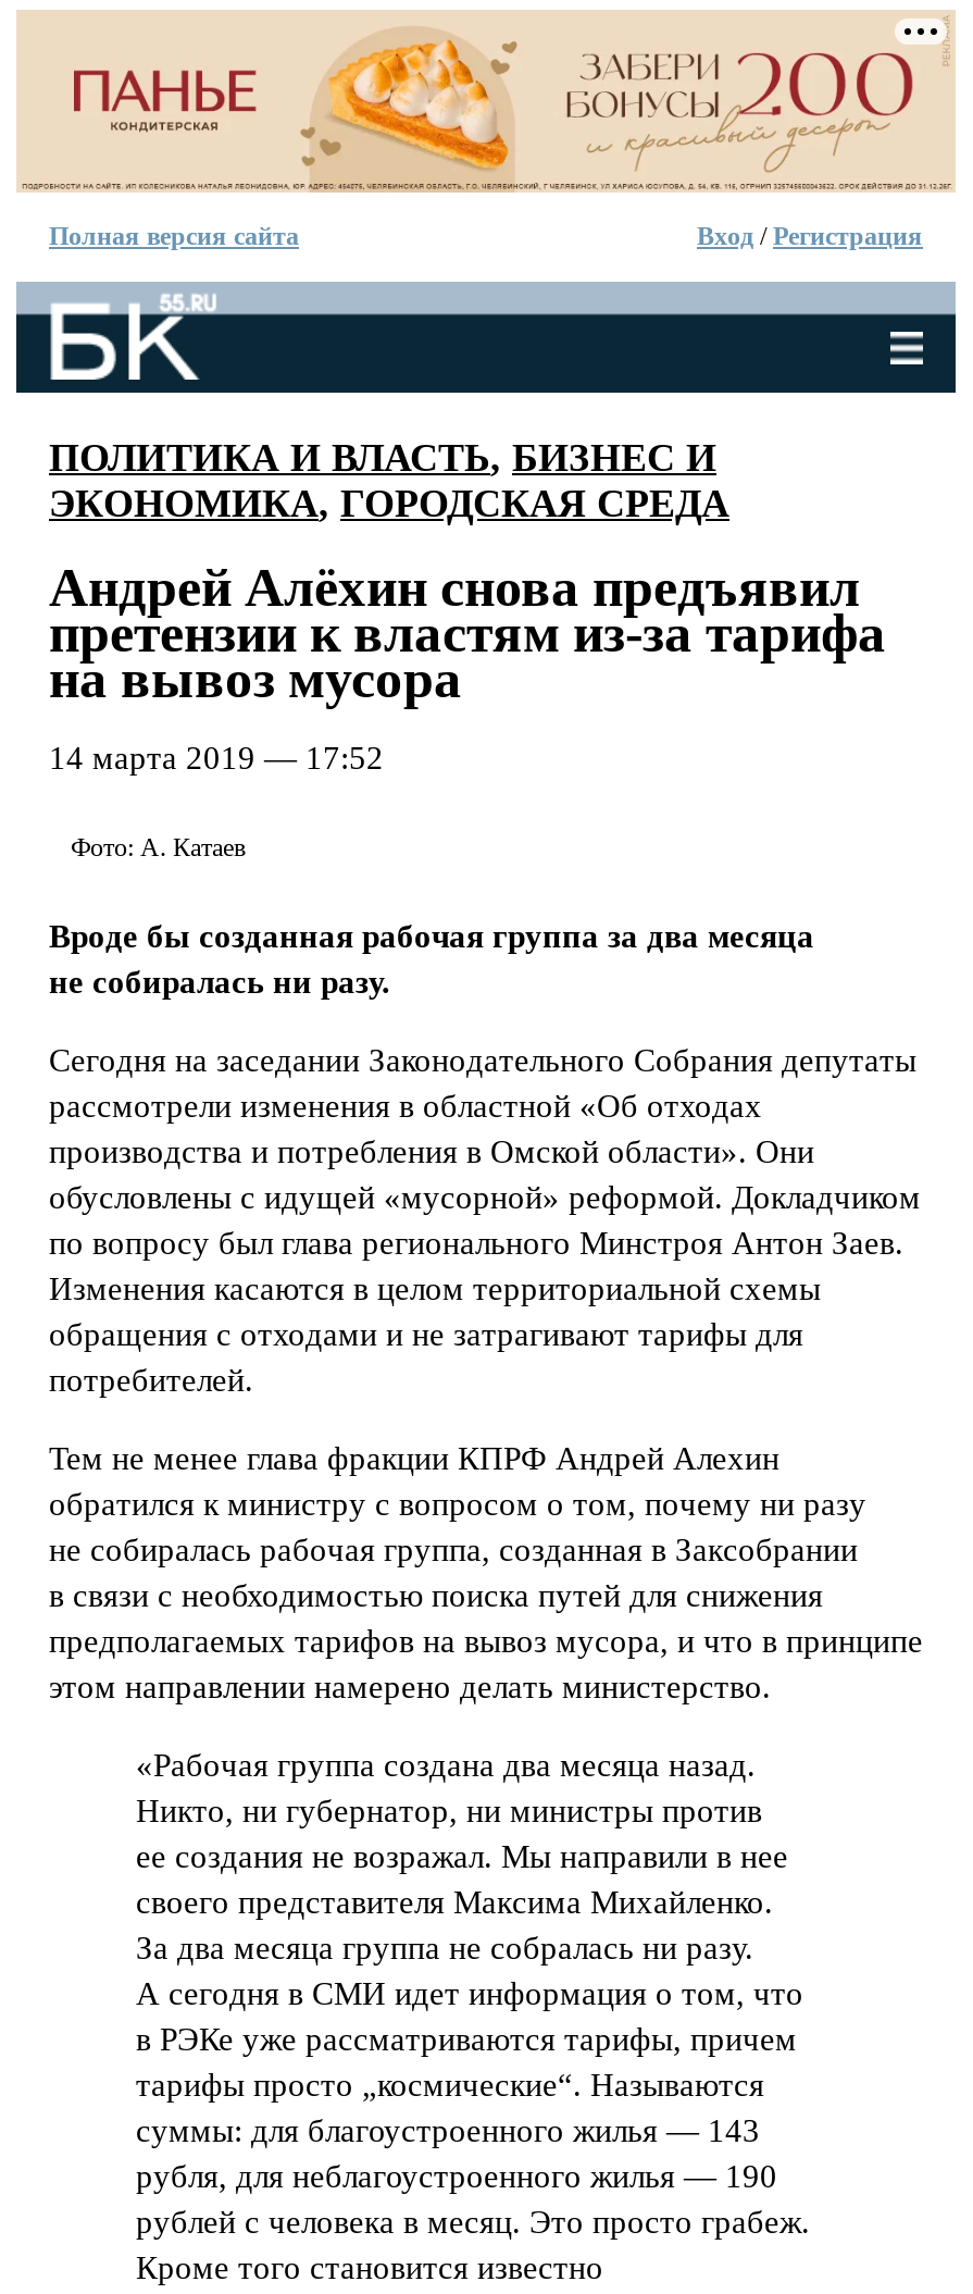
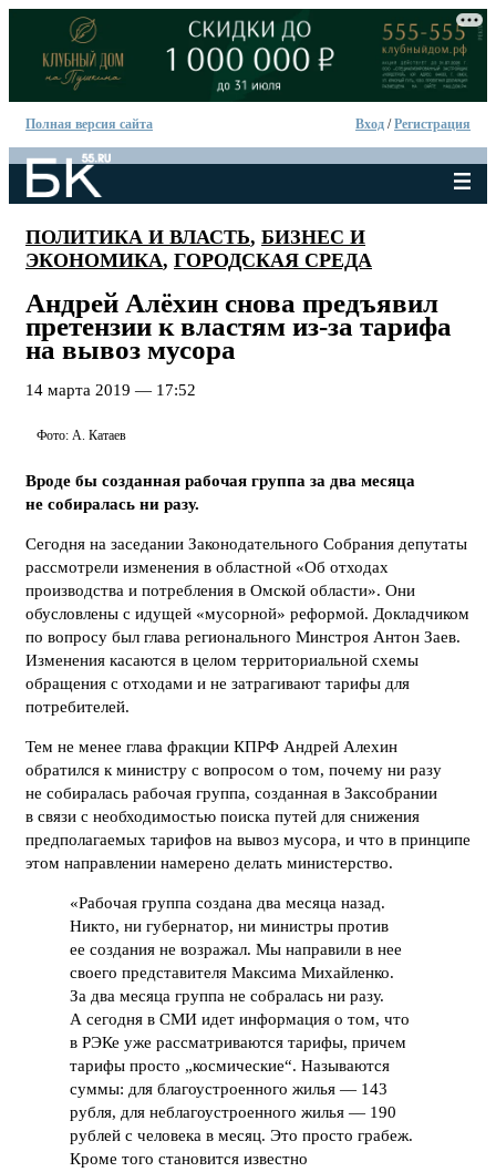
[16,10,956,193] [image] -> [8,8,488,103] [image]

